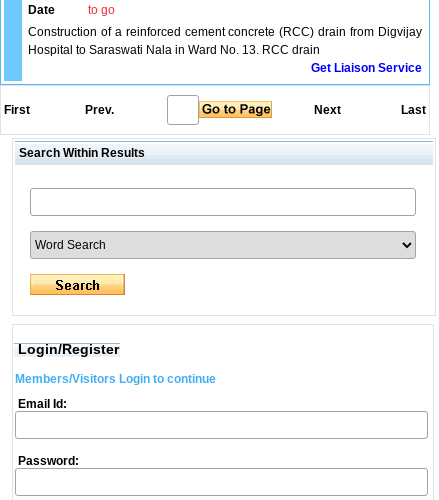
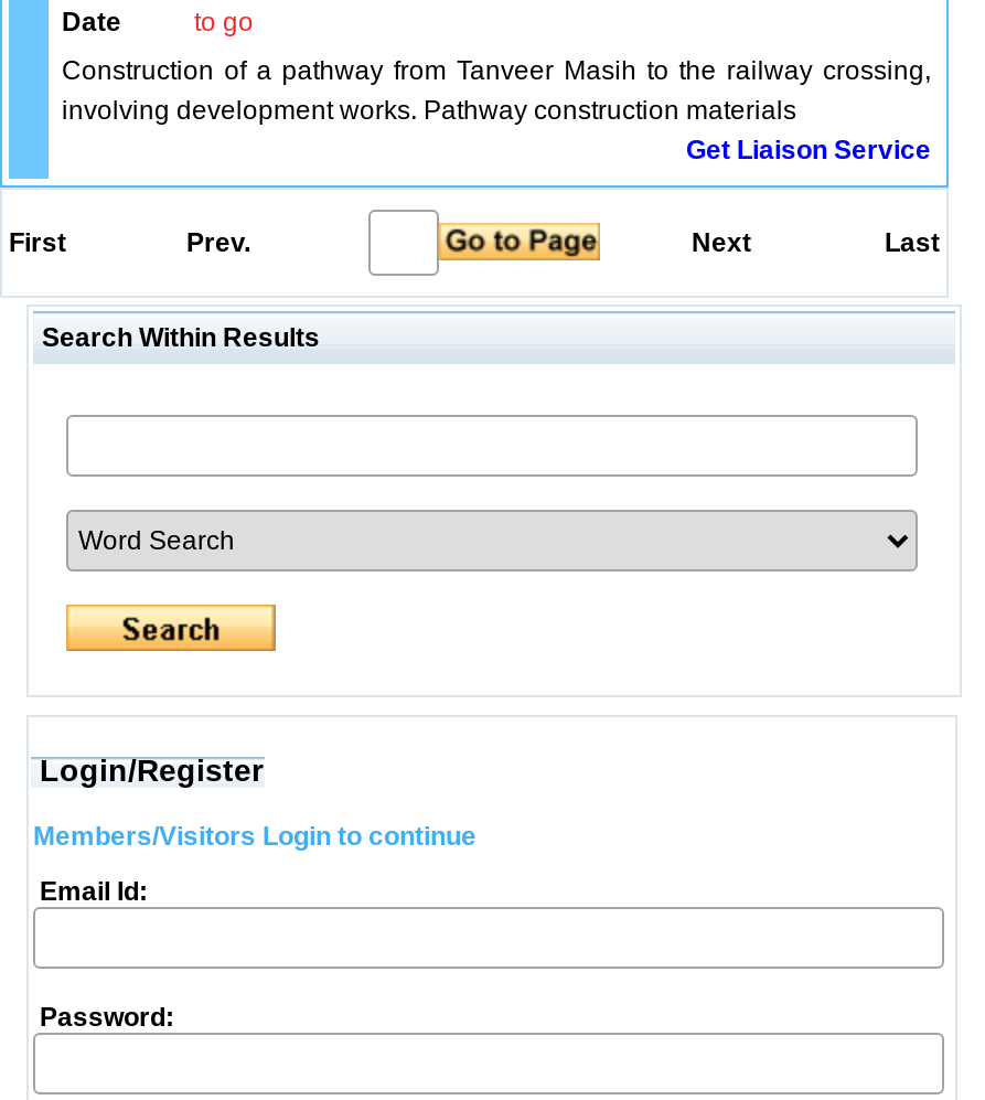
[28,25,422,57] Construction of a reinforced cement concrete (RCC) drain from Digvijay | Hospital to Saraswati Nala in Ward No. 13. RCC drain -> [62,55,931,126] Construction of a pathway from Tanveer Masih to the railway crossing, | involving development works. Pathway construction materials

